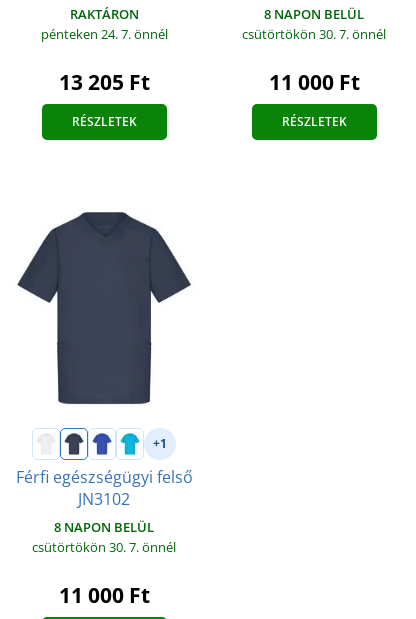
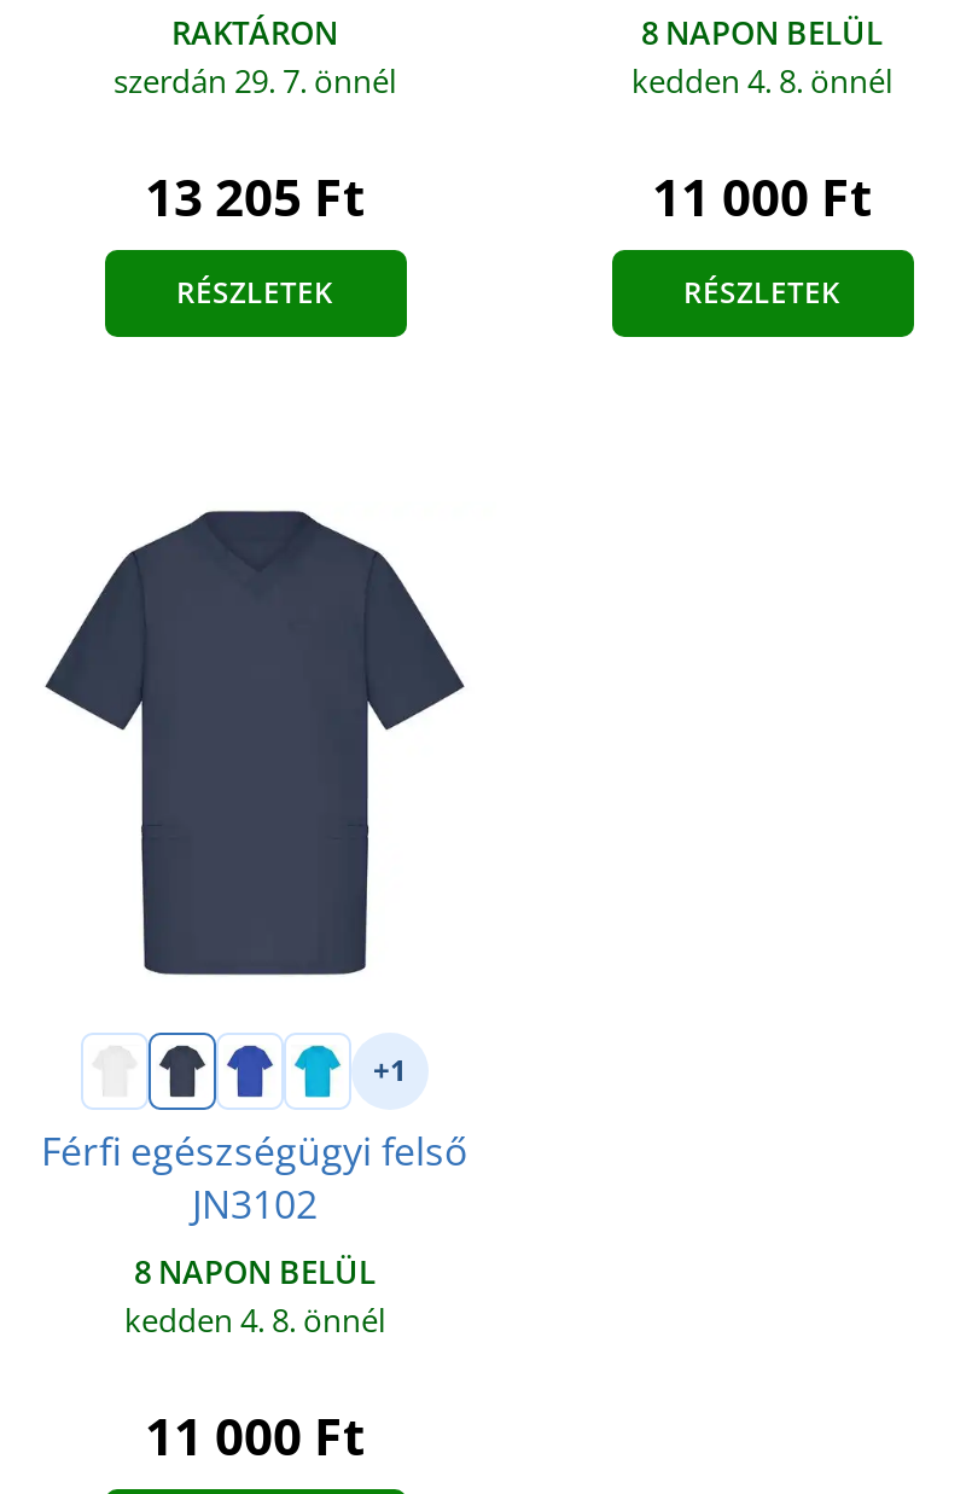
[40,25,167,43] pénteken 24. 7. önnél -> [114,59,396,103] szerdán 29. 7. önnél
[242,25,386,43] csütörtökön 30. 7. önnél -> [631,59,892,103] kedden 4. 8. önnél
[32,538,176,556] csütörtökön 30. 7. önnél -> [124,1298,385,1342] kedden 4. 8. önnél

